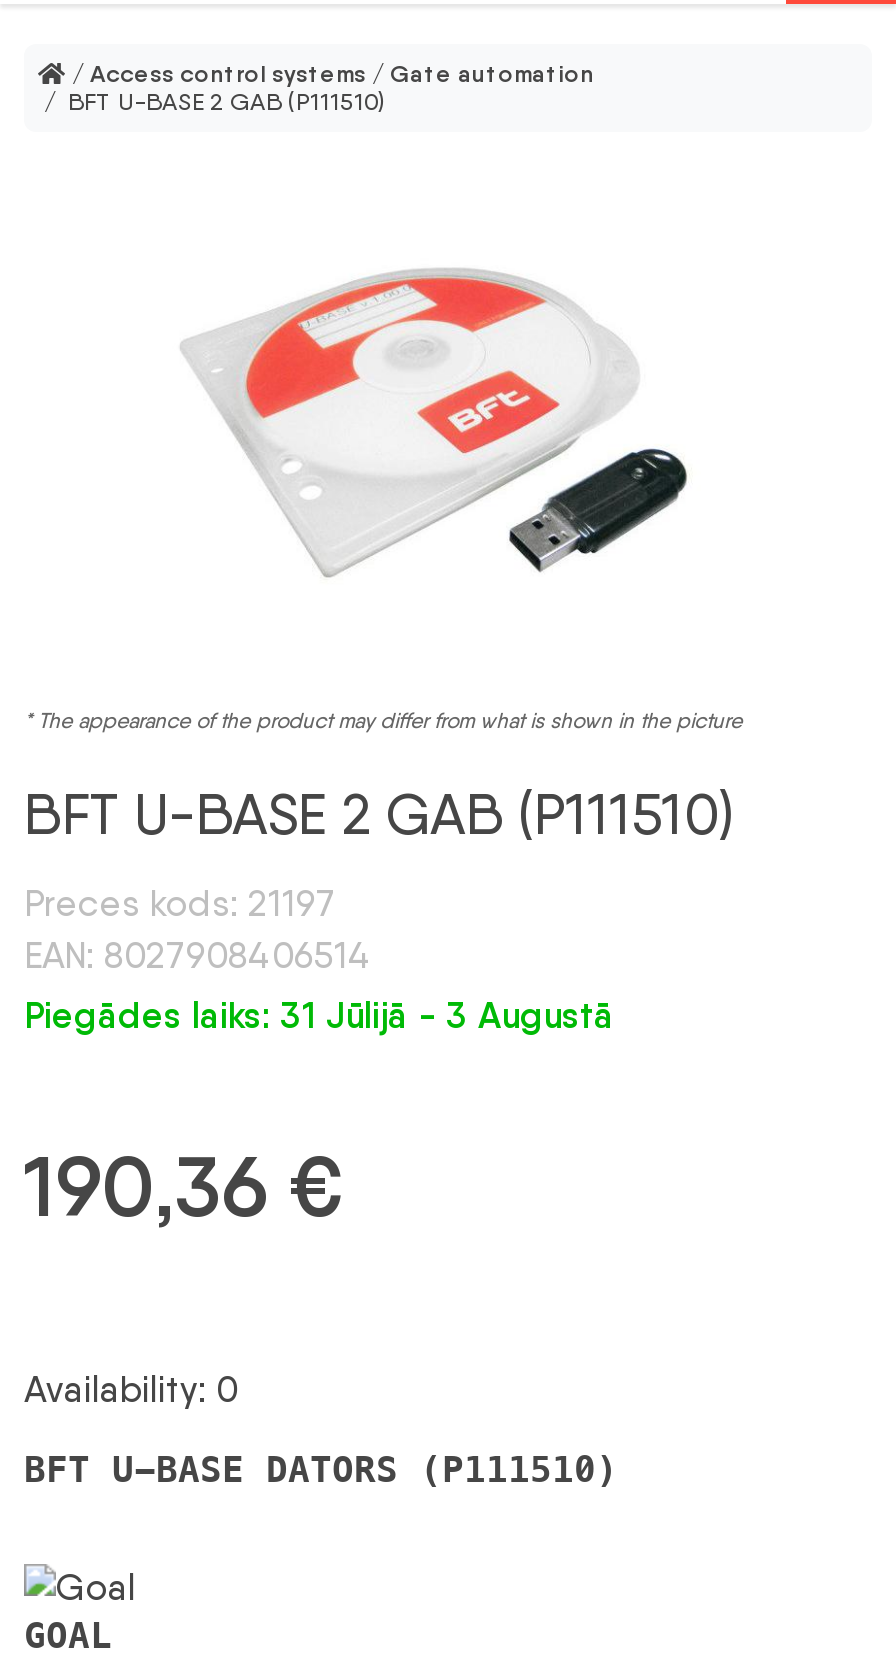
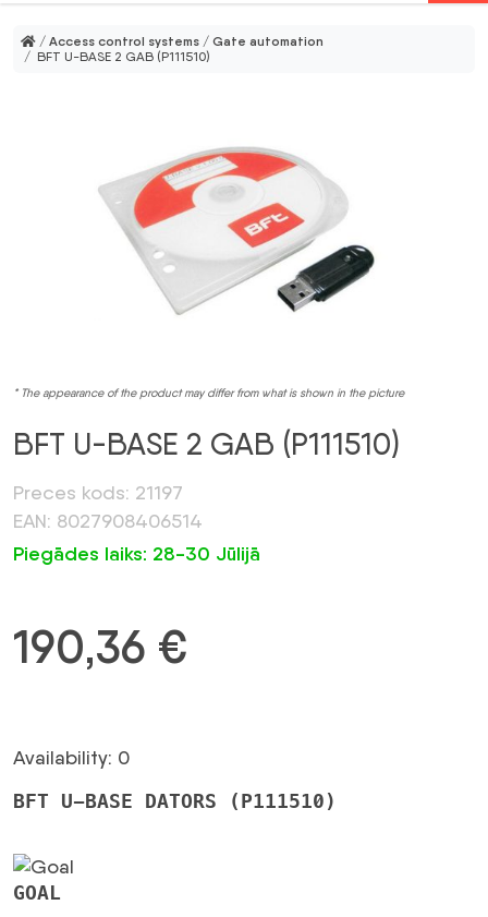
[24,993,614,1037] Piegādes laiks: 31 Jūlijā - 3 Augustā -> [13,542,260,566] Piegādes laiks: 28-30 Jūlijā

